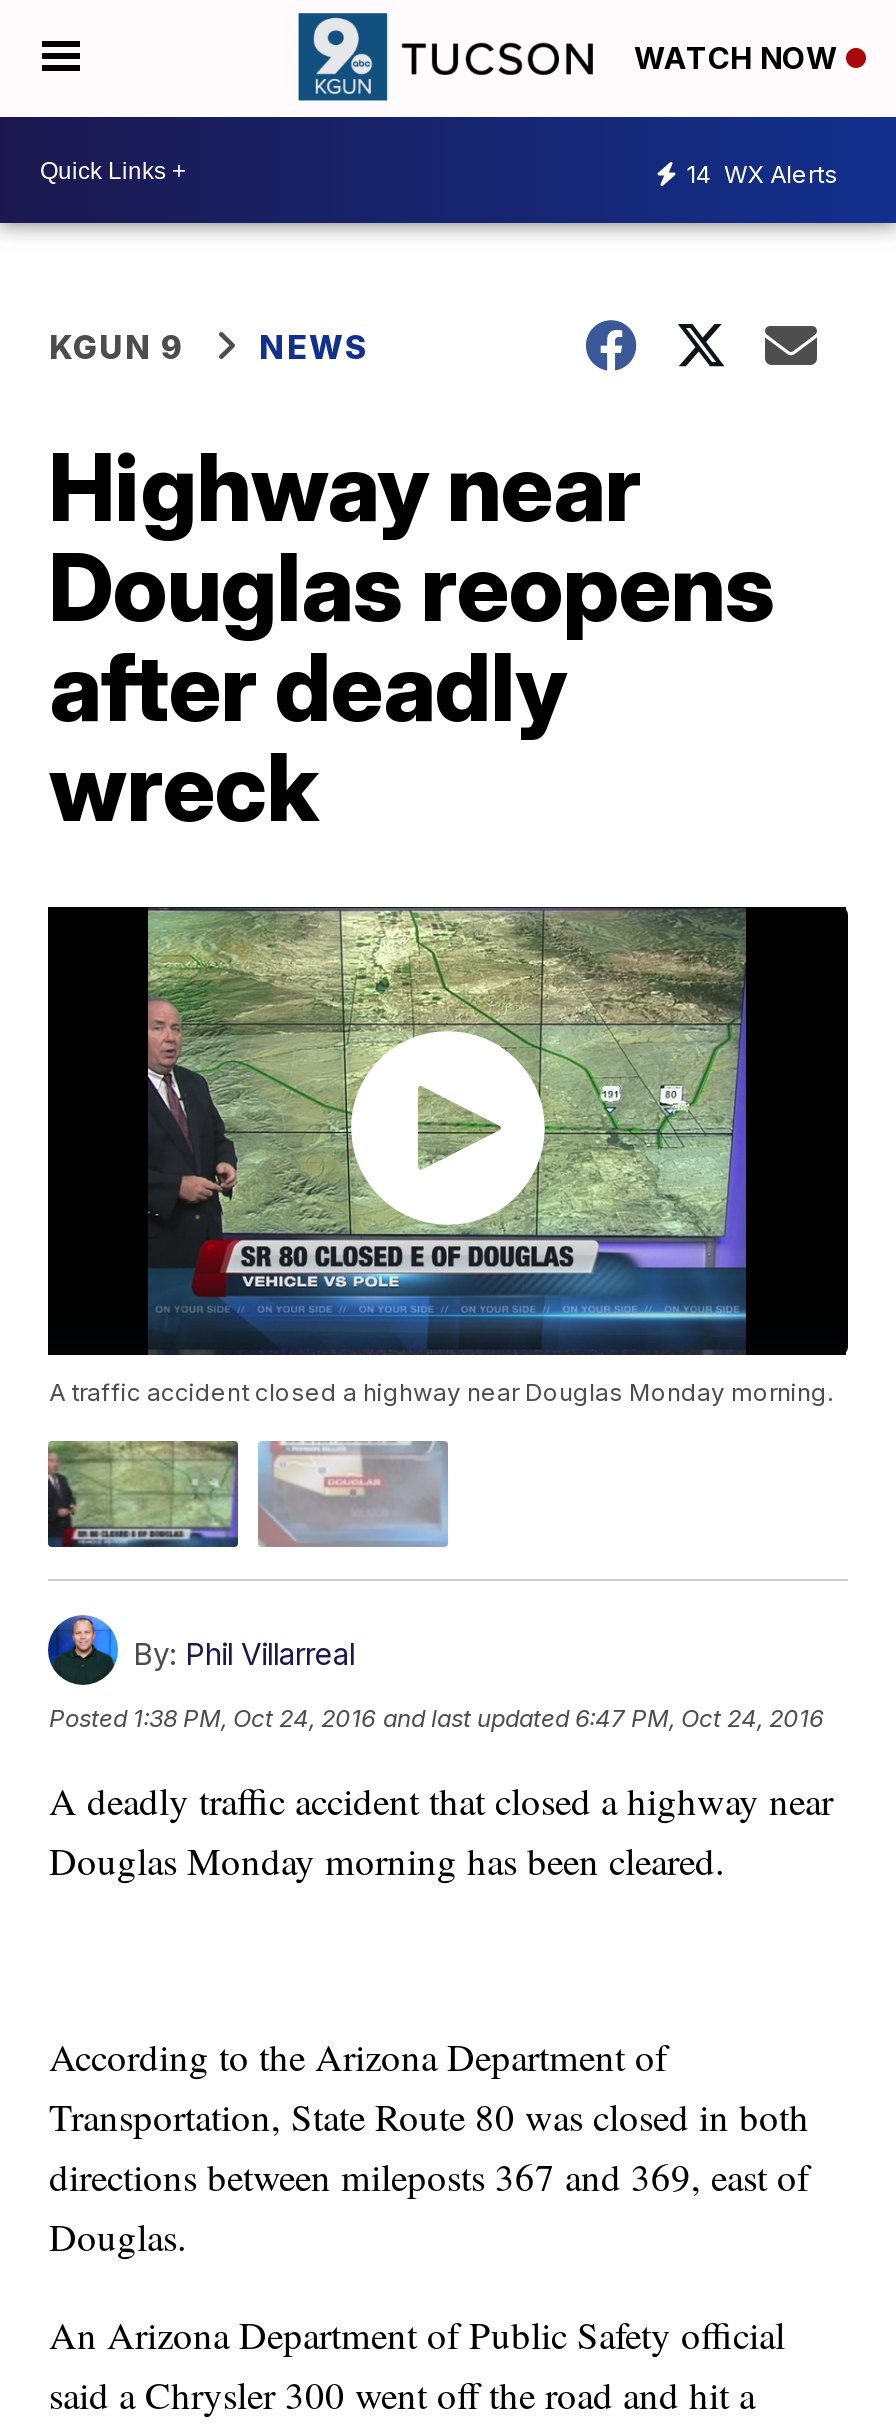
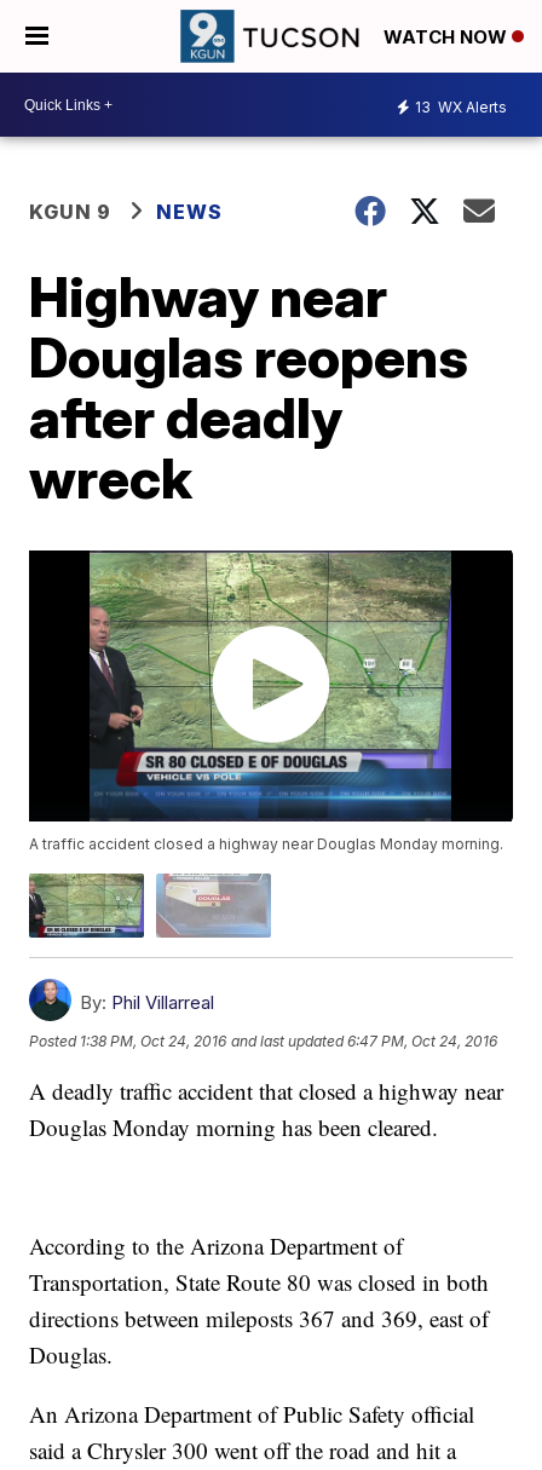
[686,158,838,188] 14 WX Alerts -> [415,97,507,116] 13 WX Alerts

